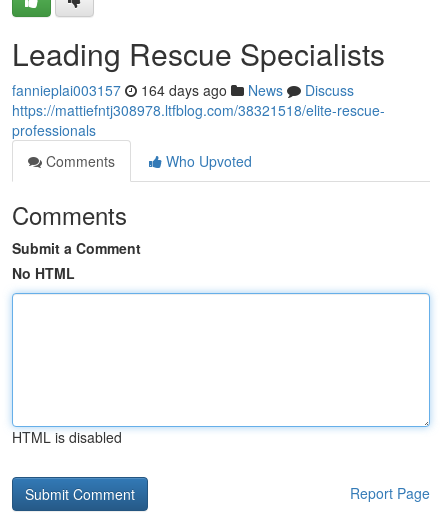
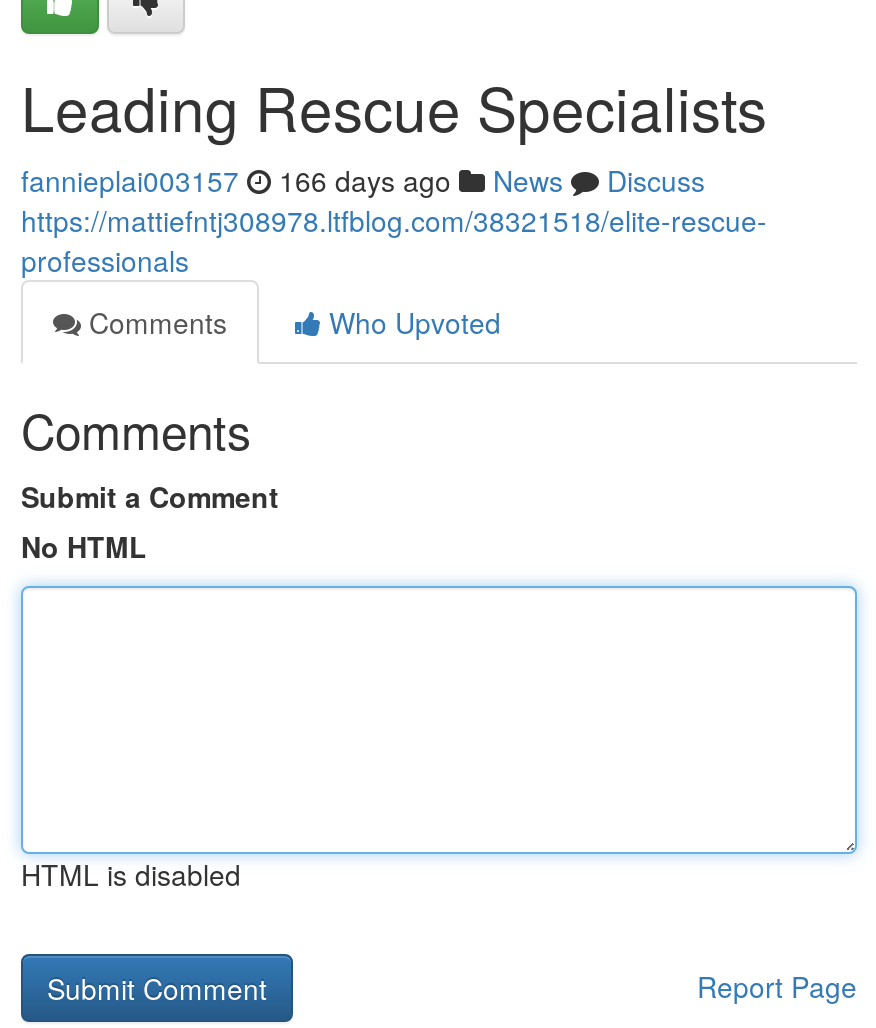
[12,80,354,100] fannieplai003157 164 days ago News Discuss -> [21,160,705,200] fannieplai003157 166 days ago News Discuss

